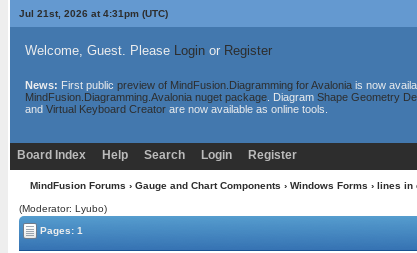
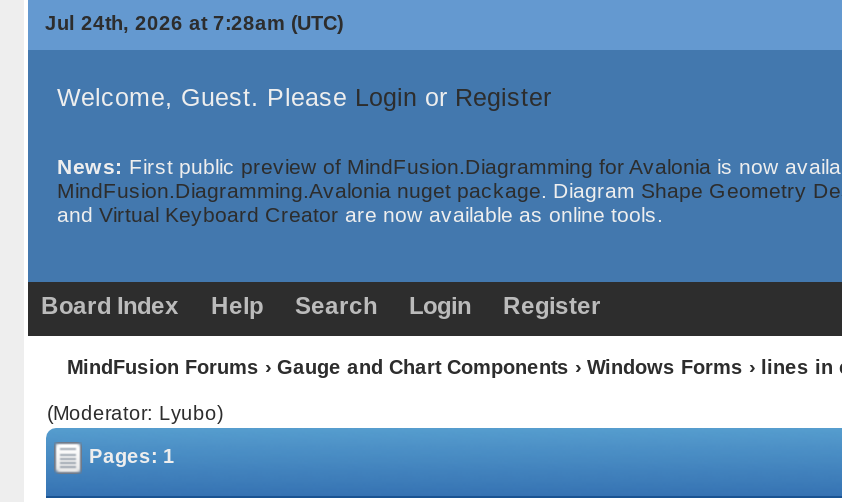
[18,8,167,19] Jul 21st, 2026 at 4:31pm (UTC) -> [45,12,343,34] Jul 24th, 2026 at 7:28am (UTC)

